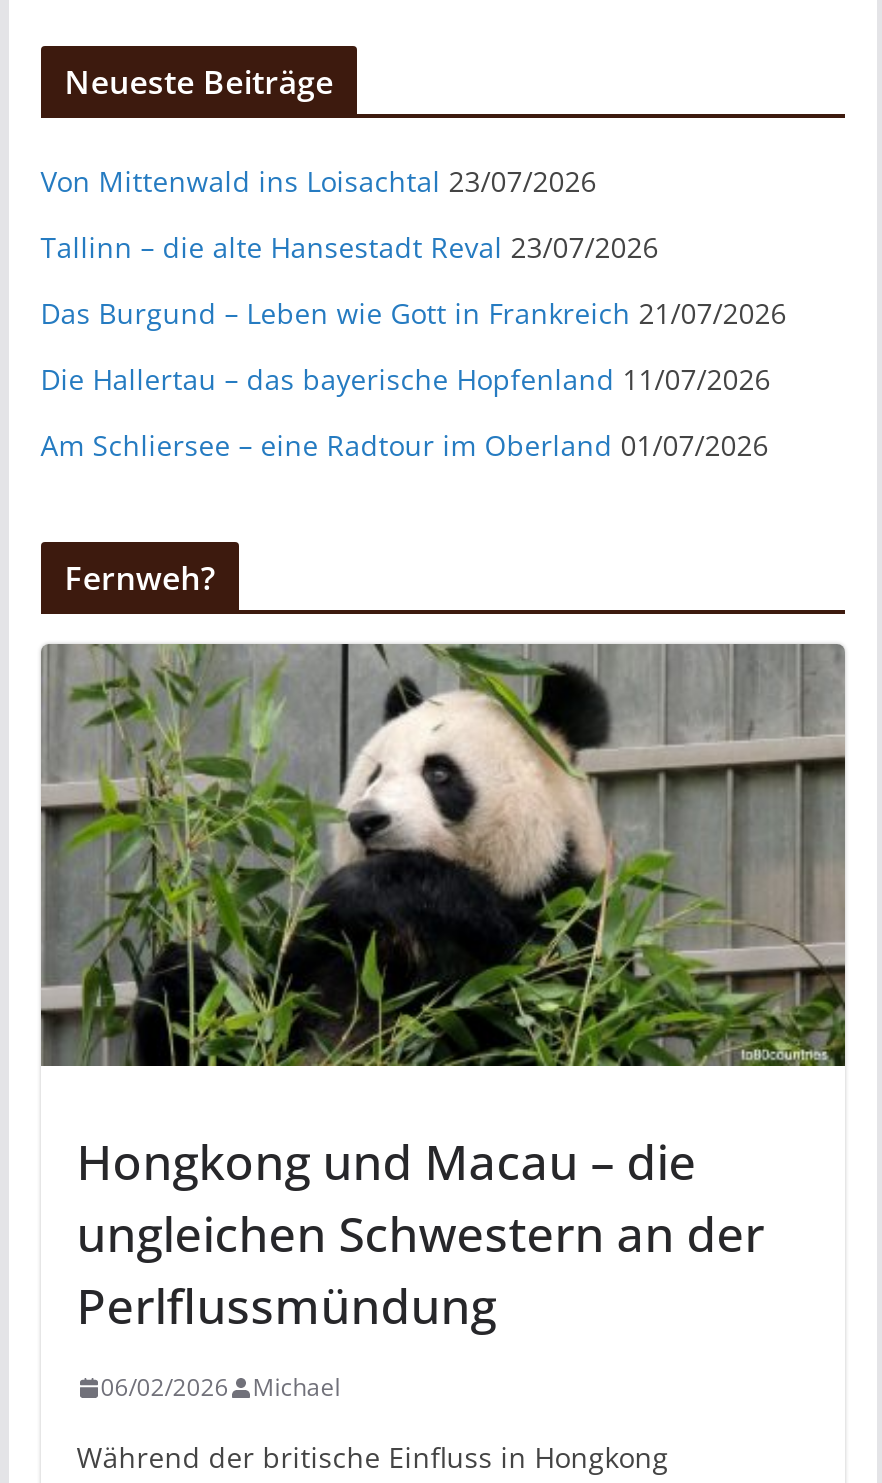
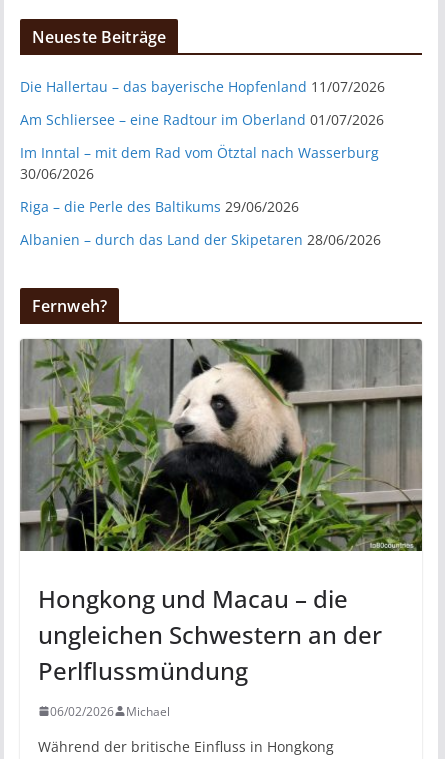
[40,161,786,331] Von Mittenwald ins Loisachtal 23/07/2026 | Tallinn – die alte Hansestadt Reval 23/07/2026 | Das Burgund – Leben wie Gott in Frankreich 21/07/2026 -> none
moved [40,359,770,463] -> [20,77,385,129]: Die Hallertau – das bayerische Hopfenland 11/07/2026 | Am Schliersee – eine Radtour im Oberland 01/07/2026
none -> [20,143,381,249] Im Inntal – mit dem Rad vom Ötztal nach Wasserburg | 30/06/2026 | Riga – die Perle des Baltikums 29/06/2026 | Albanien – durch das Land der Skipetaren 28/06/2026

